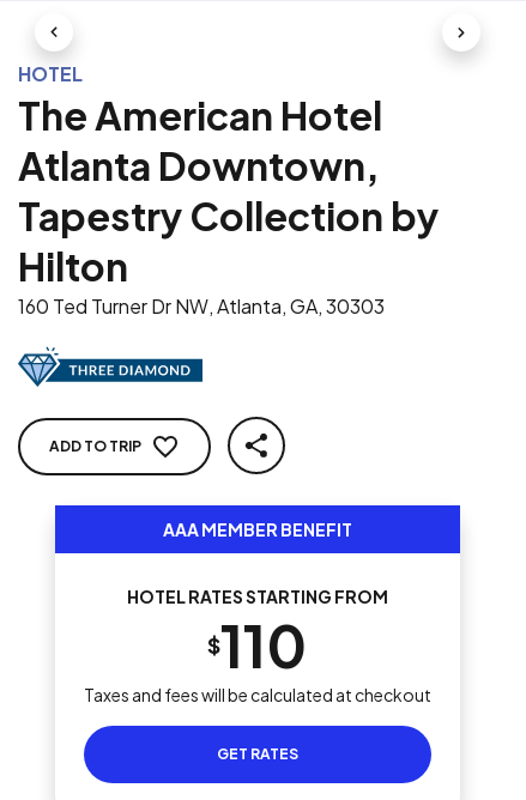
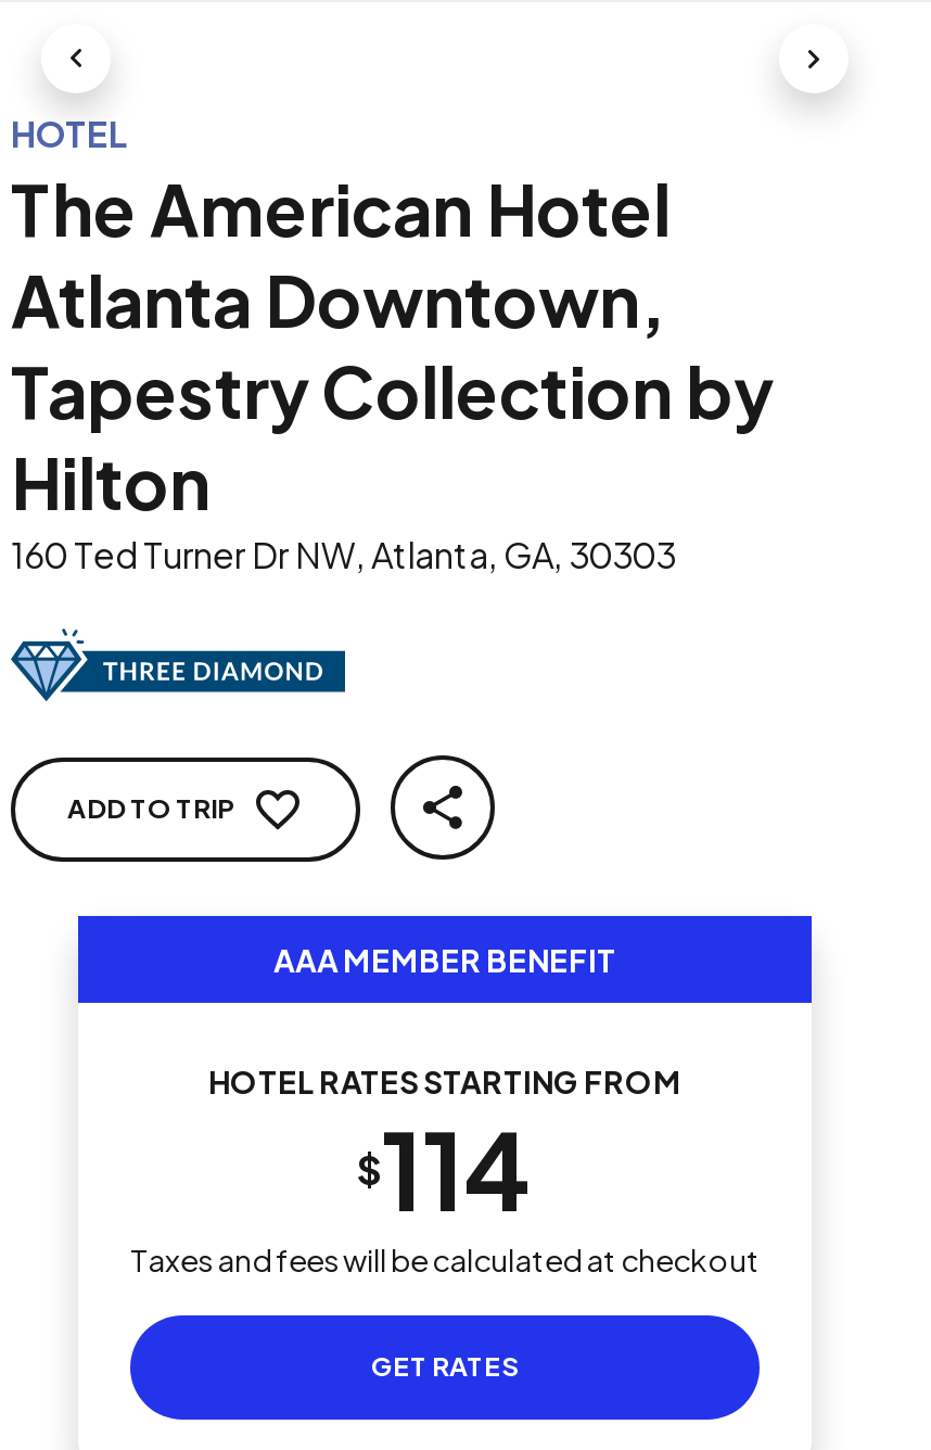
[208,608,307,681] $110 -> [357,1103,533,1235] $114

